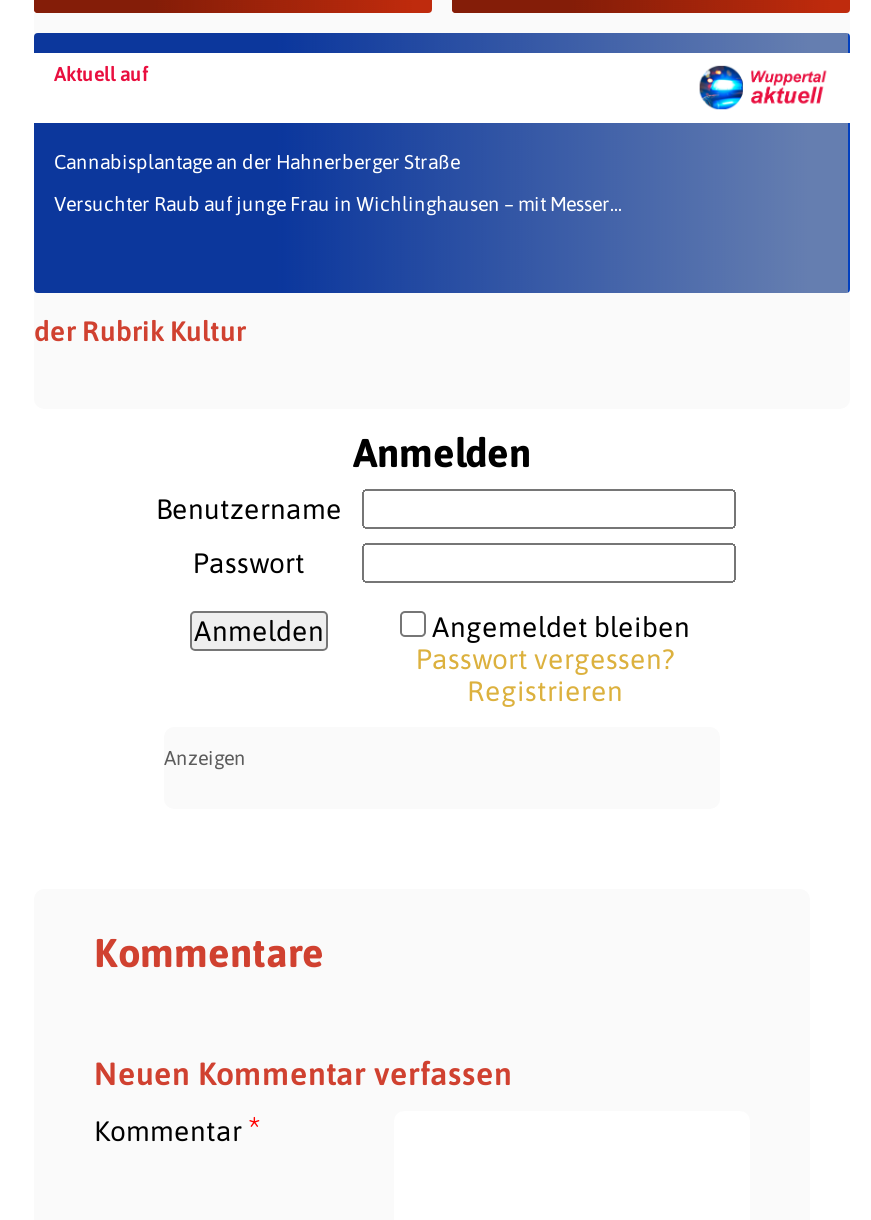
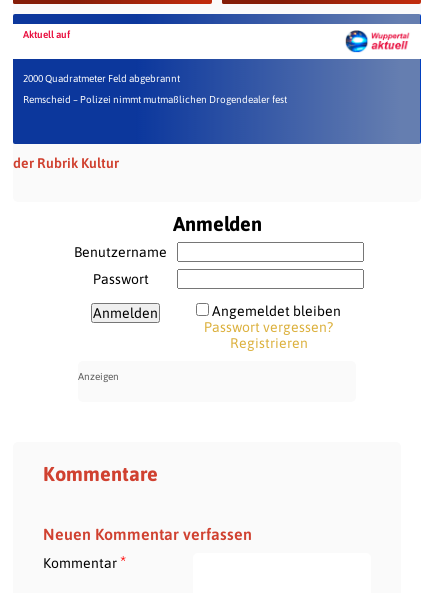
[54,152,460,174] Cannabisplantage an der Hahnerberger Straße -> [23,73,180,84] 2000 Quadratmeter Feld abgebrannt
[54,194,622,216] Versuchter Raub auf junge Frau in Wichlinghausen – mit Messer... -> [23,94,287,105] Remscheid – Polizei nimmt mutmaßlichen Drogendealer fest

